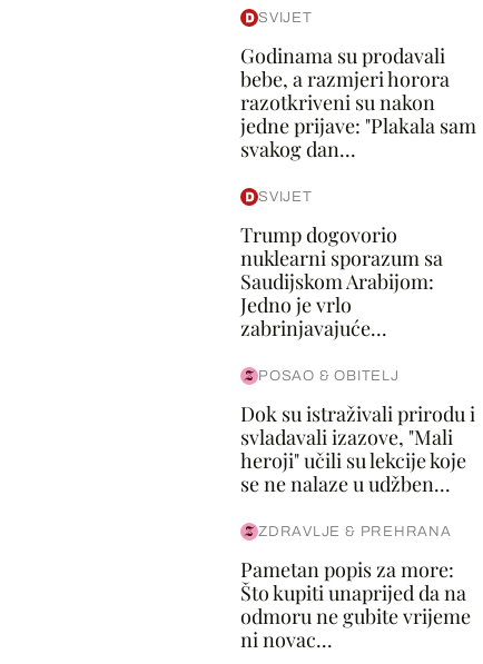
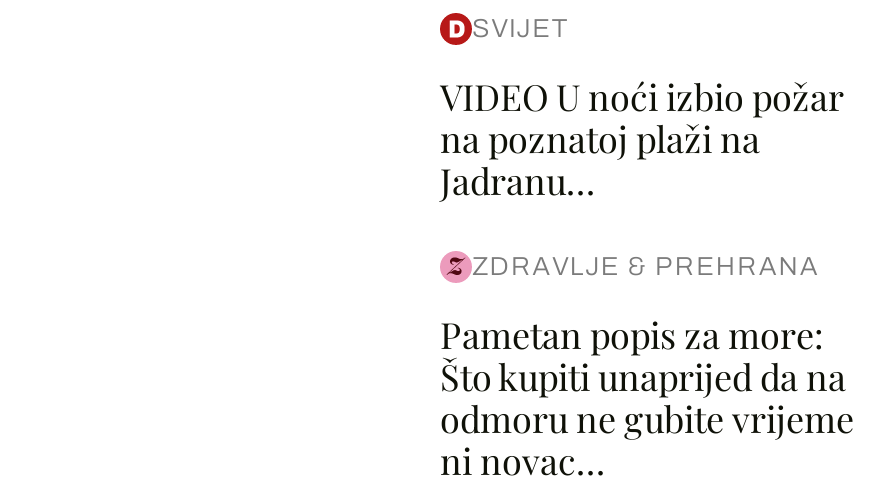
[240,42,476,497] Godinama su prodavali | bebe, a razmjeri horora | razotkriveni su nakon | jedne prijave: "Plakala sam | svakog dan... | SVIJET | Trump dogovorio | nuklearni sporazum sa | Saudijskom Arabijom: | Jedno je vrlo | zabrinjavajuće... | POSAO & OBITELJ | Dok su istraživali prirodu i | svladavali izazove, "Mali | heroji" učili su lekcije koje | se ne nalaze u udžben... -> [440,73,844,205] VIDEO U noći izbio požar | na poznatoj plaži na | Jadranu...

